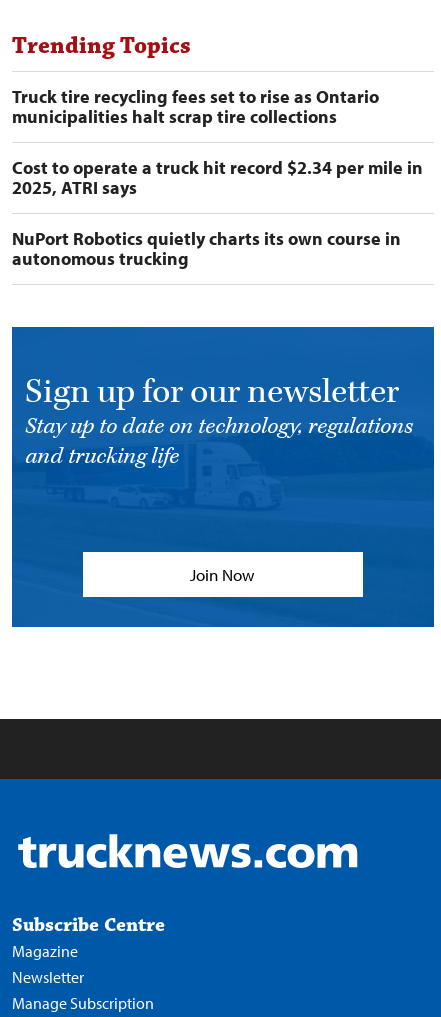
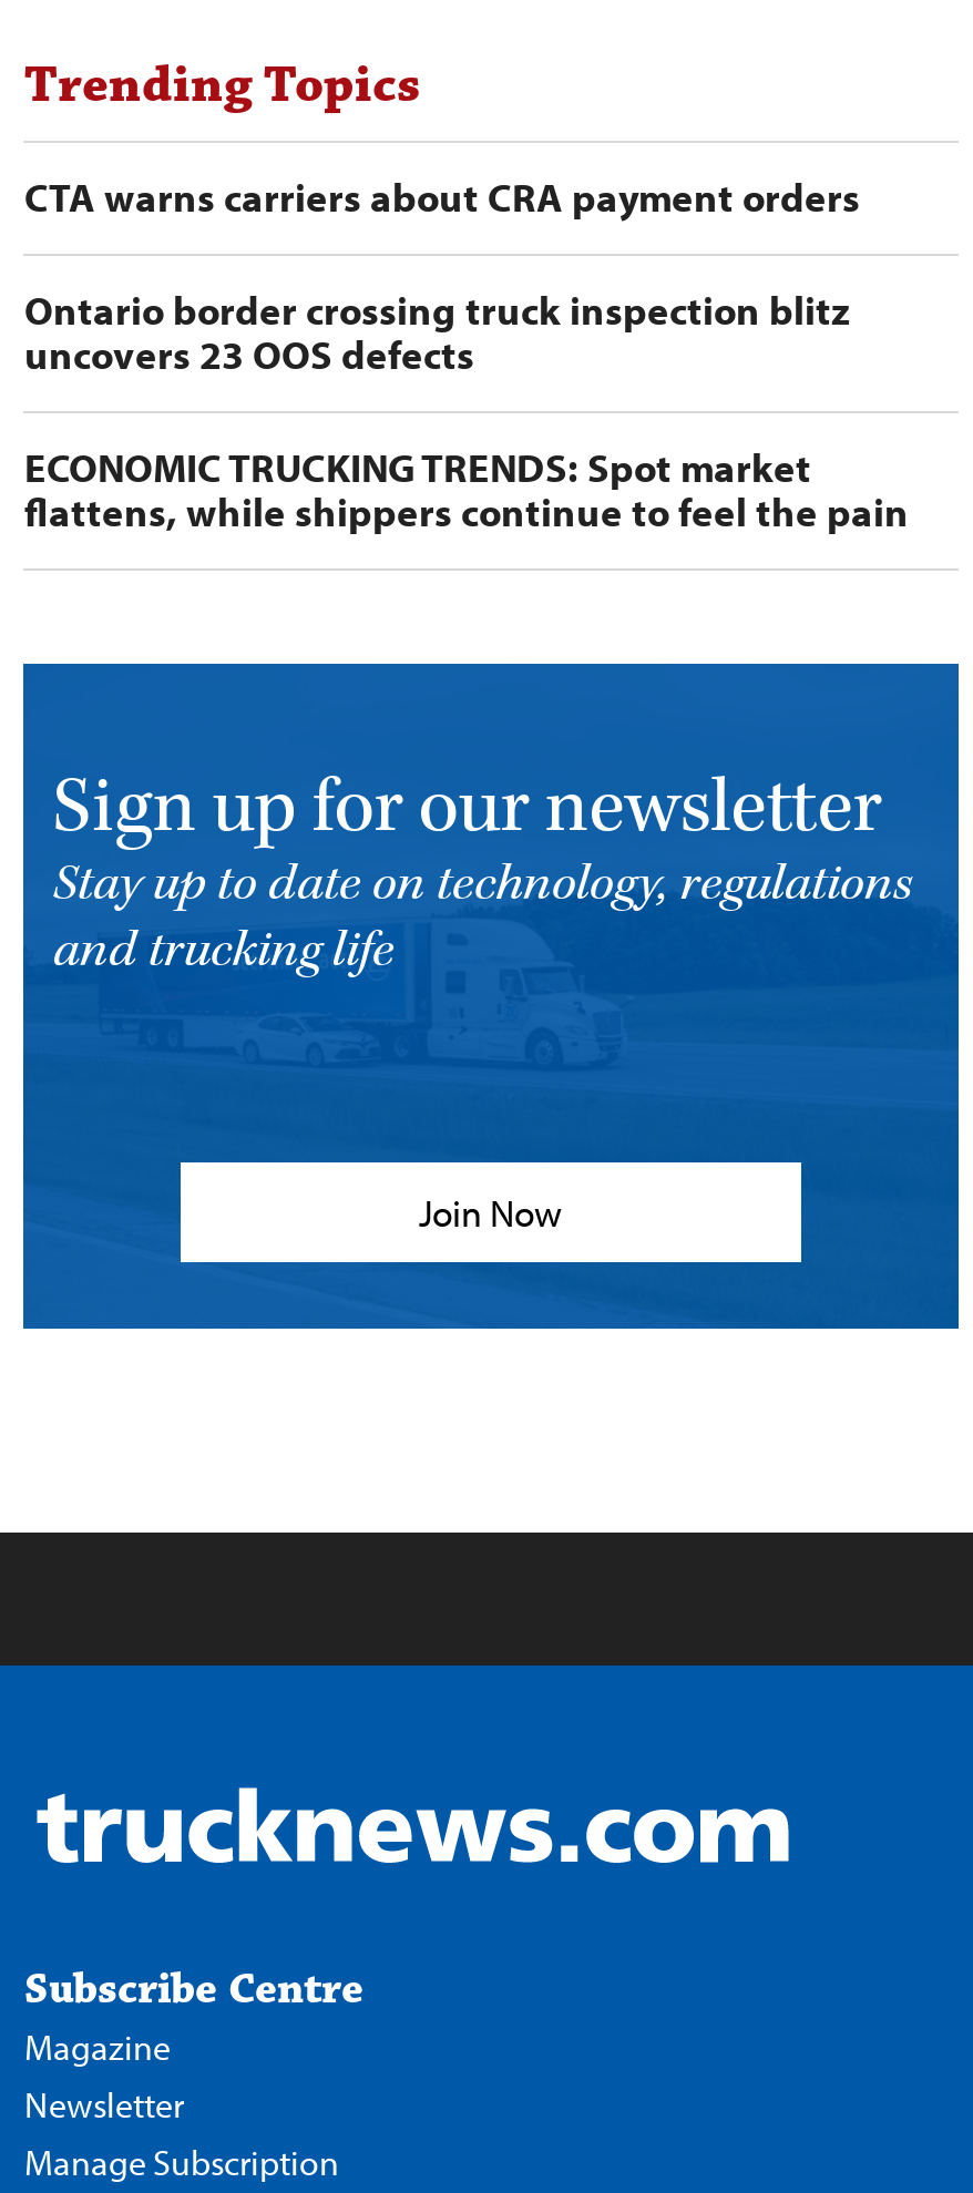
[12,85,379,128] Truck tire recycling fees set to rise as Ontario | municipalities halt scrap tire collections -> [24,172,860,223] CTA warns carriers about CRA payment orders
[12,156,423,199] Cost to operate a truck hit record $2.34 per mile in | 2025, ATRI says -> [24,285,849,380] Ontario border crossing truck inspection blitz | uncovers 23 OOS defects
[12,227,401,270] NuPort Robotics quietly charts its own course in | autonomous trucking -> [24,442,909,538] ECONOMIC TRUCKING TRENDS: Spot market | flattens, while shippers continue to feel the pain

